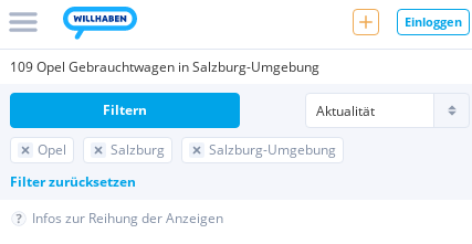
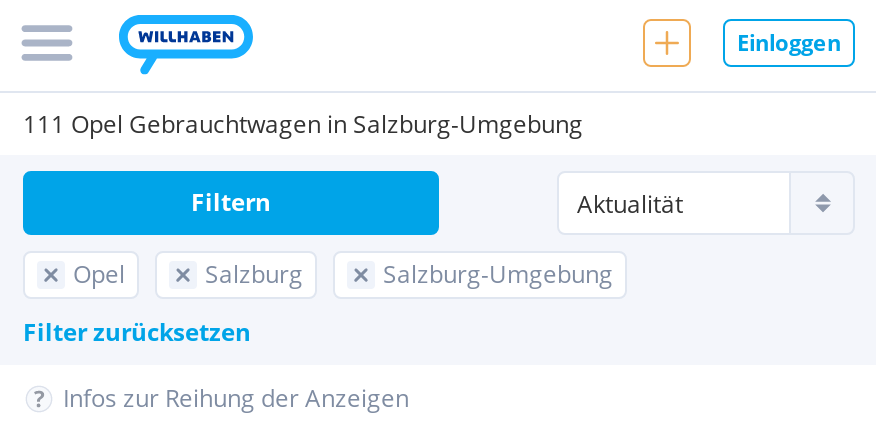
[10,57,319,76] 109 Opel Gebrauchtwagen in Salzburg-Umgebung -> [23,107,583,141] 111 Opel Gebrauchtwagen in Salzburg-Umgebung

